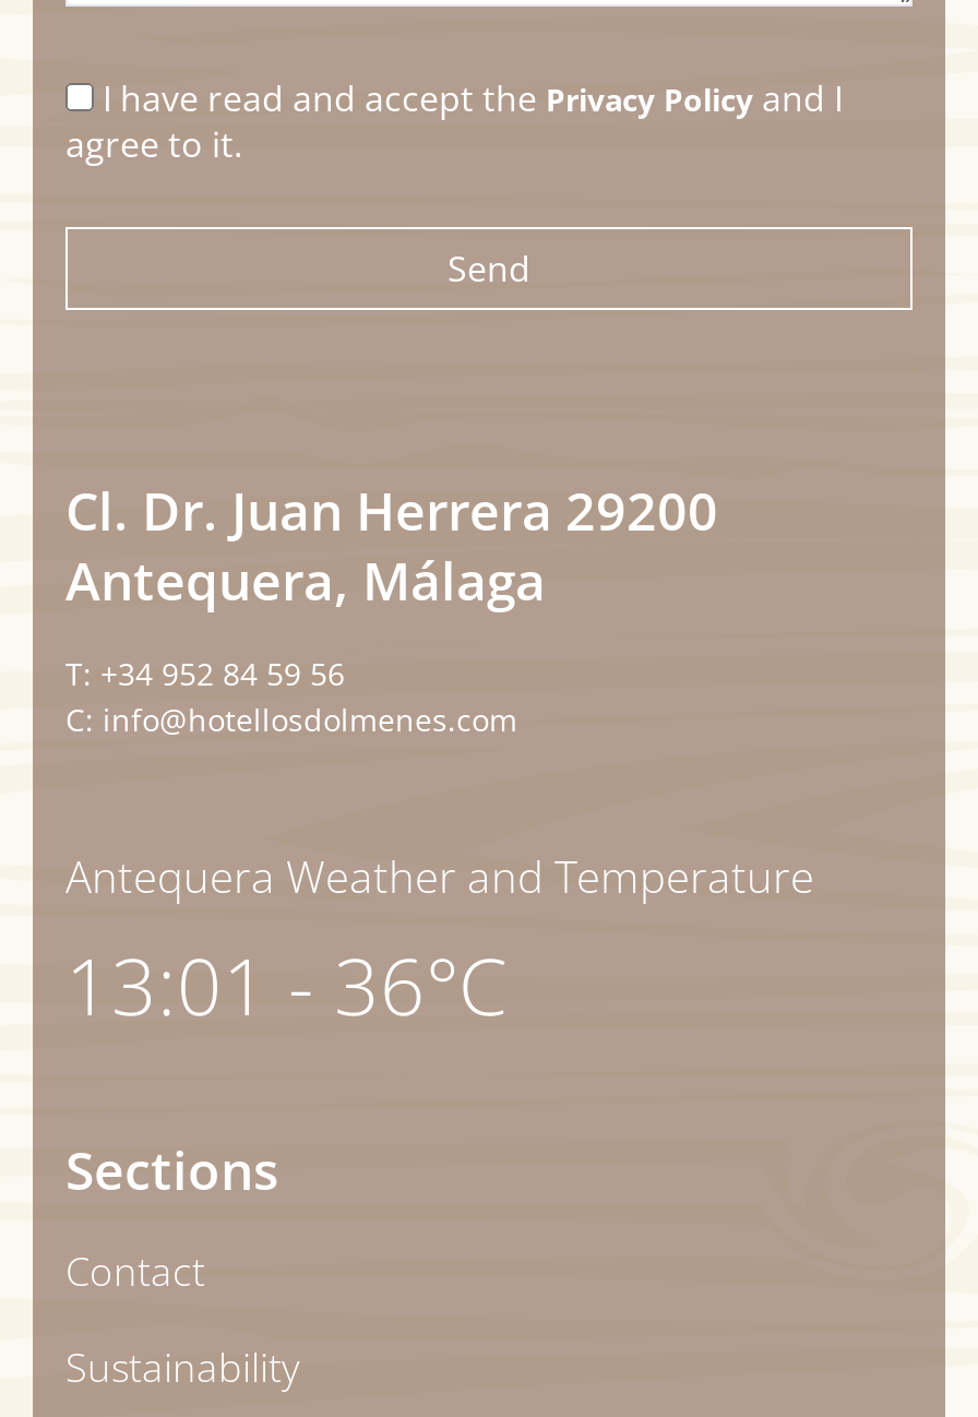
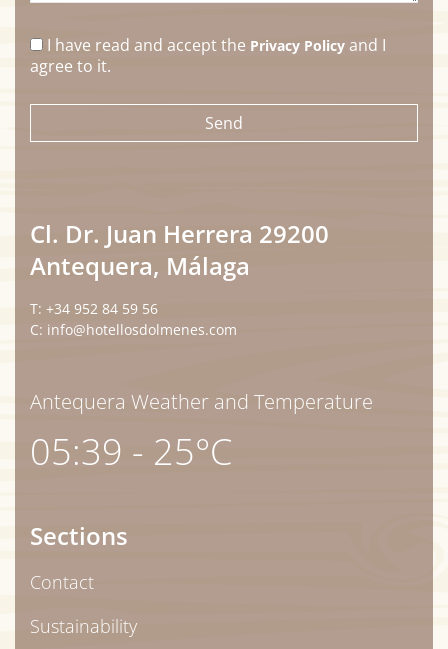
[65,932,506,1039] 13:01 - 36°C -> [30,427,232,476] 05:39 - 25°C

